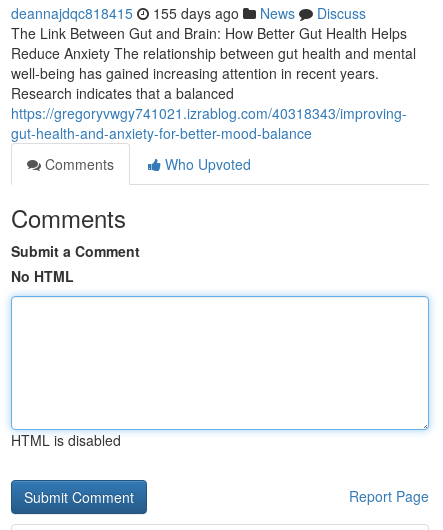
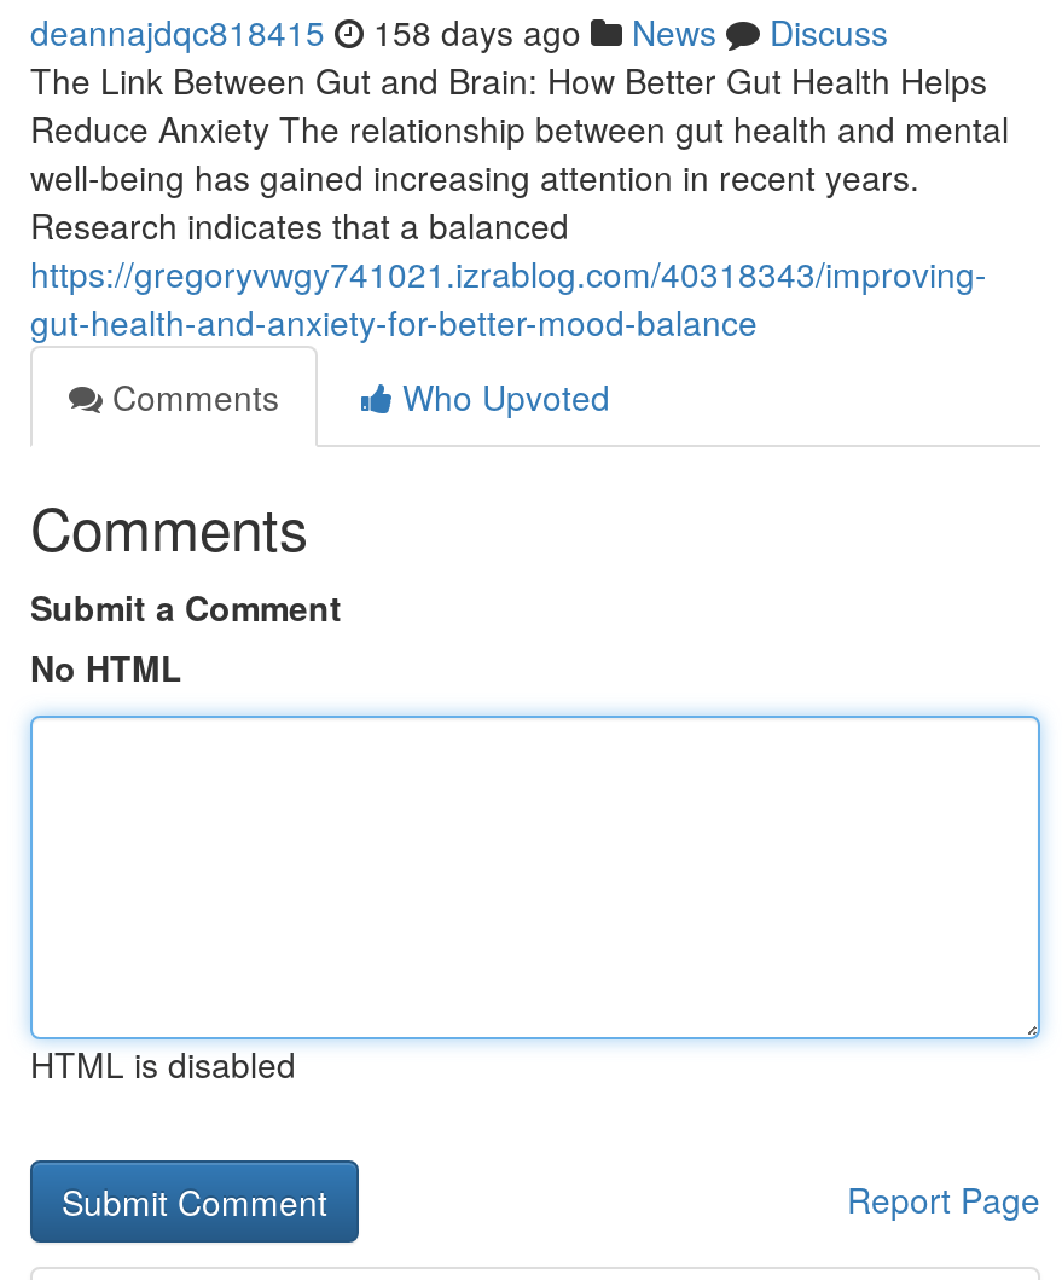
[11,3,366,23] deannajdqc818415 155 days ago News Discuss -> [30,7,888,56] deannajdqc818415 158 days ago News Discuss

